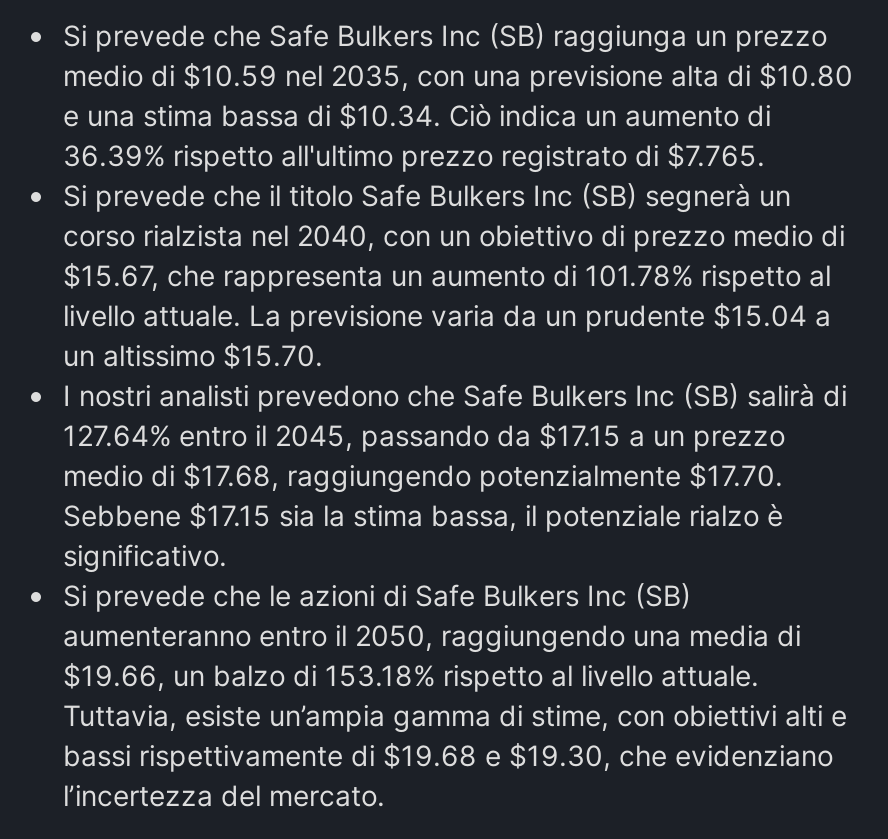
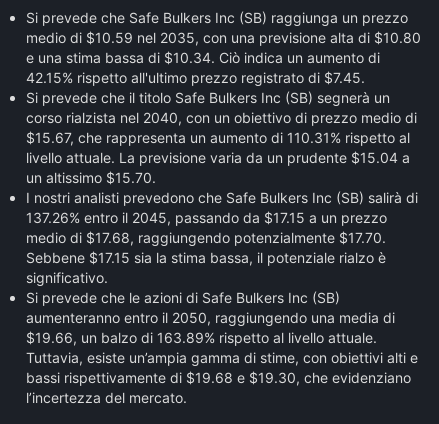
[63,137,765,171] 36.39% rispetto all'ultimo prezzo registrato di $7.765. -> [26,68,365,85] 42.15% rispetto all'ultimo prezzo registrato di $7.45.
[63,257,831,291] $15.67, che rappresenta un aumento di 101.78% rispetto al -> [26,128,410,145] $15.67, che rappresenta un aumento di 110.31% rispetto al
[63,417,785,451] 127.64% entro il 2045, passando da $17.15 a un prezzo -> [26,208,387,225] 137.26% entro il 2045, passando da $17.15 a un prezzo
[63,657,759,691] $19.66, un balzo di 153.18% rispetto al livello attuale. -> [26,328,377,345] $19.66, un balzo di 163.89% rispetto al livello attuale.

